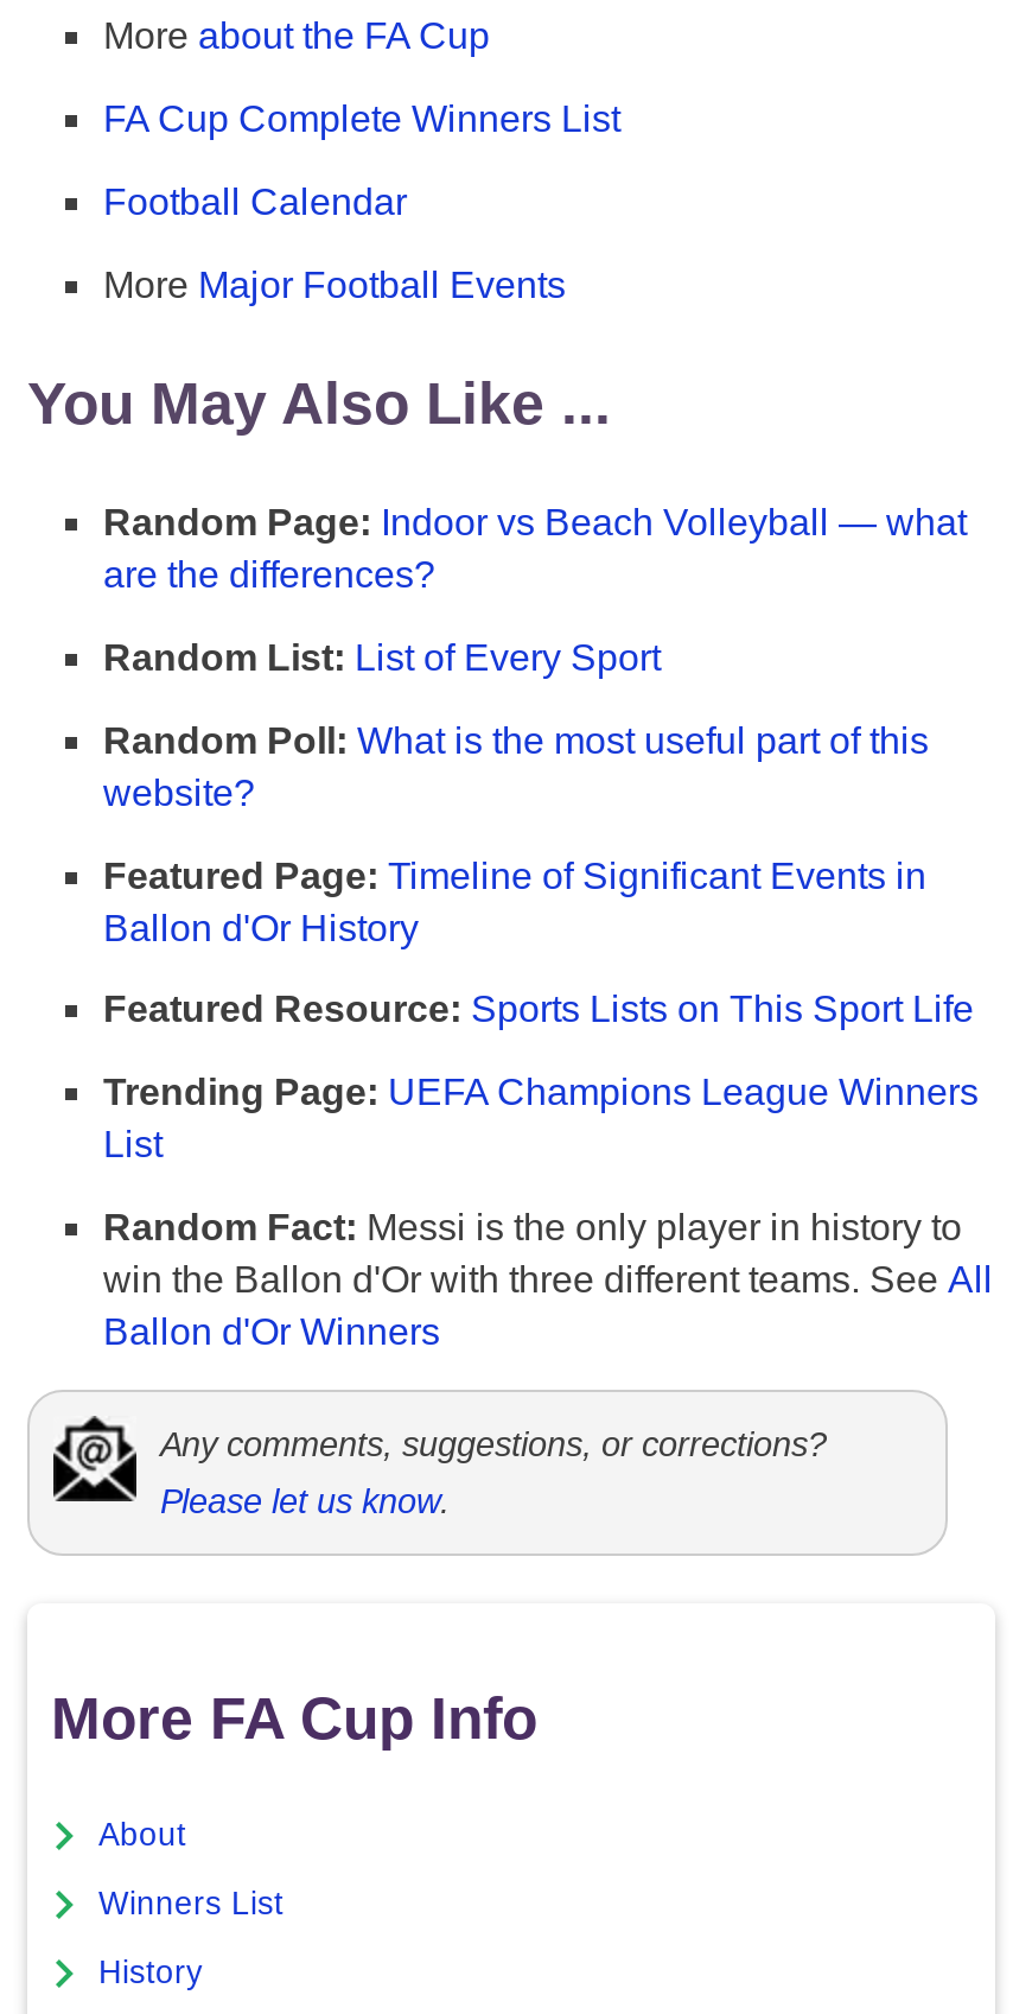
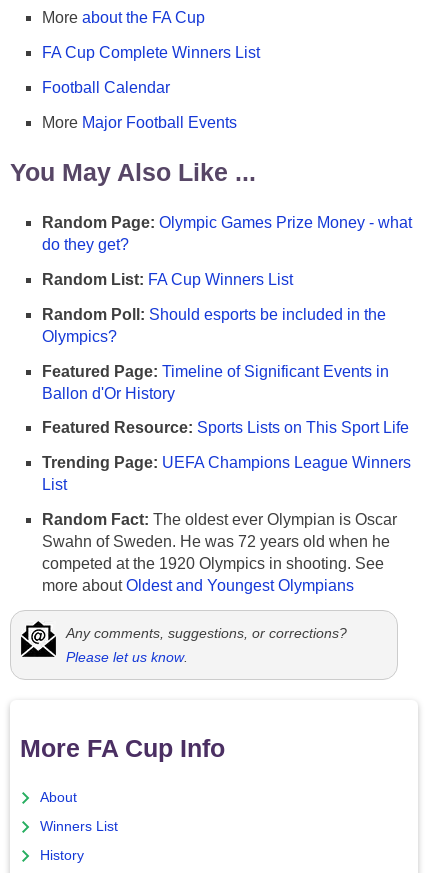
[103,502,967,595] Random Page: Indoor vs Beach Volleyball — what | are the differences? -> [42,214,412,253] Random Page: Olympic Games Prize Money - what | do they get?
[103,637,661,677] Random List: List of Every Sport -> [42,271,293,288] Random List: FA Cup Winners List
[103,720,929,812] Random Poll: What is the most useful part of this | website? -> [42,306,386,345] Random Poll: Should esports be included in the | Olympics?
[103,1207,993,1352] Random Fact: Messi is the only player in history to | win the Ballon d'Or with three different teams. See All | Ballon d'Or Winners -> [42,511,397,594] Random Fact: The oldest ever Olympian is Oscar | Swahn of Sweden. He was 72 years old when he | competed at the 1920 Olympics in shooting. See | more about Oldest and Youngest Olympians

